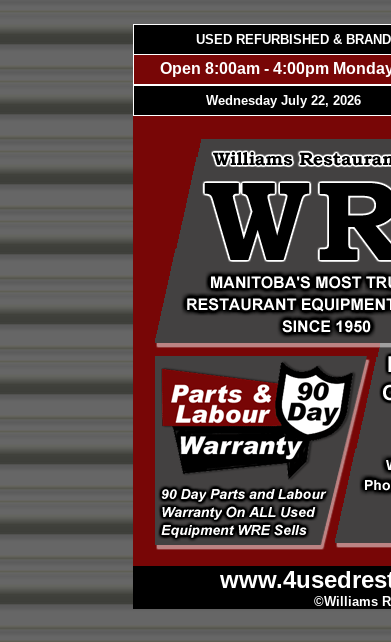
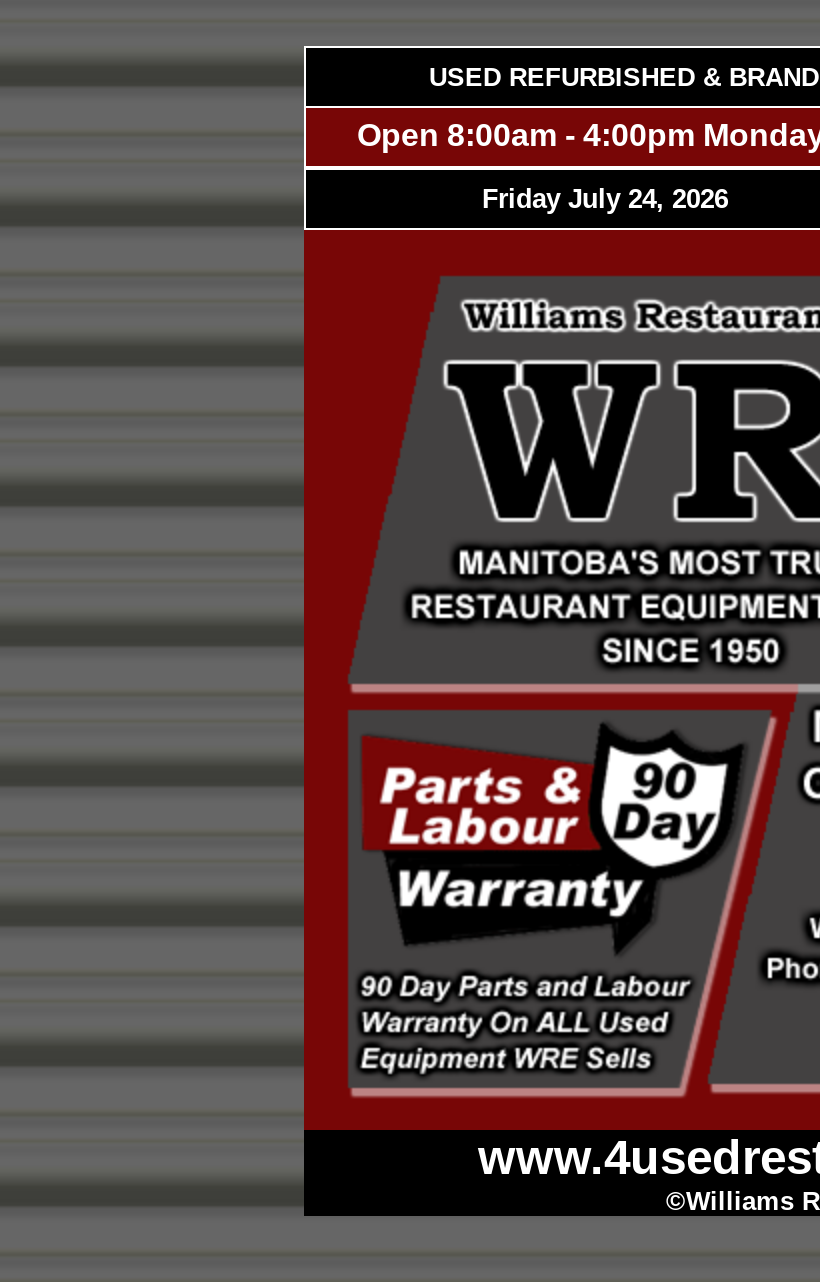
[206,93,361,108] Wednesday July 22, 2026 -> [482,184,728,214] Friday July 24, 2026

